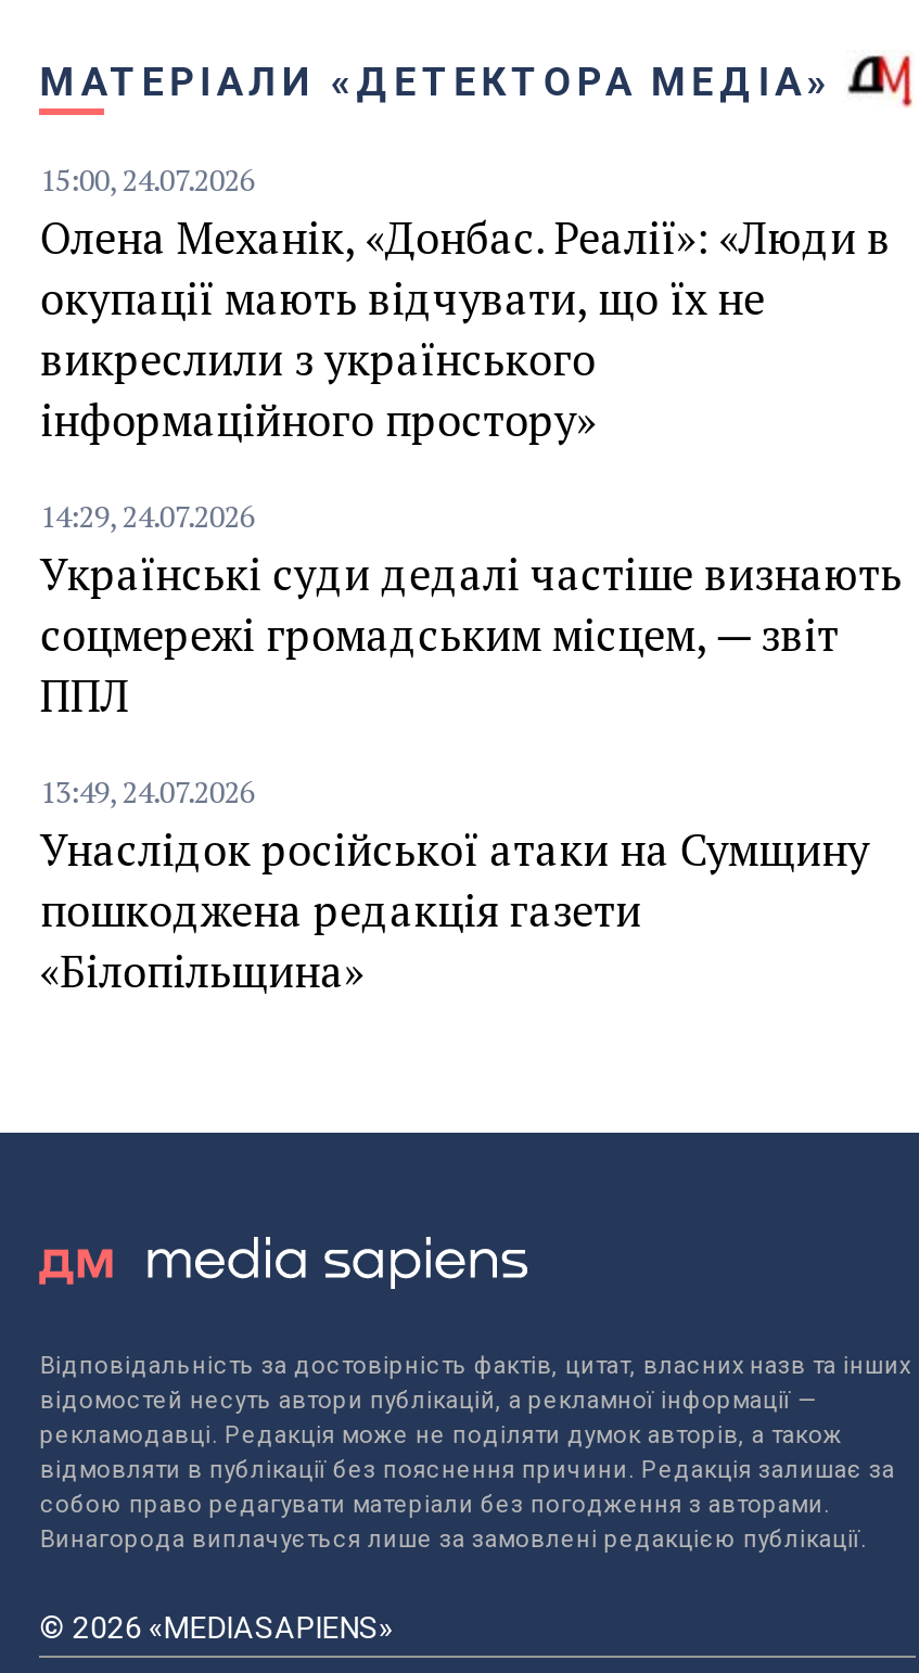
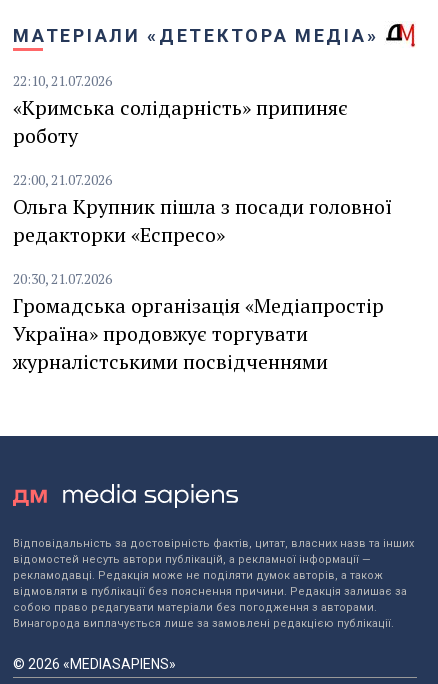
[40,158,891,448] 15:00, 24.07.2026 | Олена Механік, «Донбас. Реалії»: «Люди в | окупації мають відчувати, що їх не | викреслили з українського | інформаційного простору» -> [13,71,348,149] 22:10, 21.07.2026 | «Кримська солідарність» припиняє | роботу
[40,494,901,724] 14:29, 24.07.2026 | Українські суди дедалі частіше визнають | соцмережі громадським місцем, — звіт | ППЛ -> [13,170,392,248] 22:00, 21.07.2026 | Ольга Крупник пішла з посади головної | редакторки «Еспресо»
[40,769,869,999] 13:49, 24.07.2026 | Унаслідок російської атаки на Сумщину | пошкоджена редакція газети | «Білопільщина» -> [13,269,384,375] 20:30, 21.07.2026 | Громадська організація «Медіапростір | Україна» продовжує торгувати | журналістськими посвідченнями

